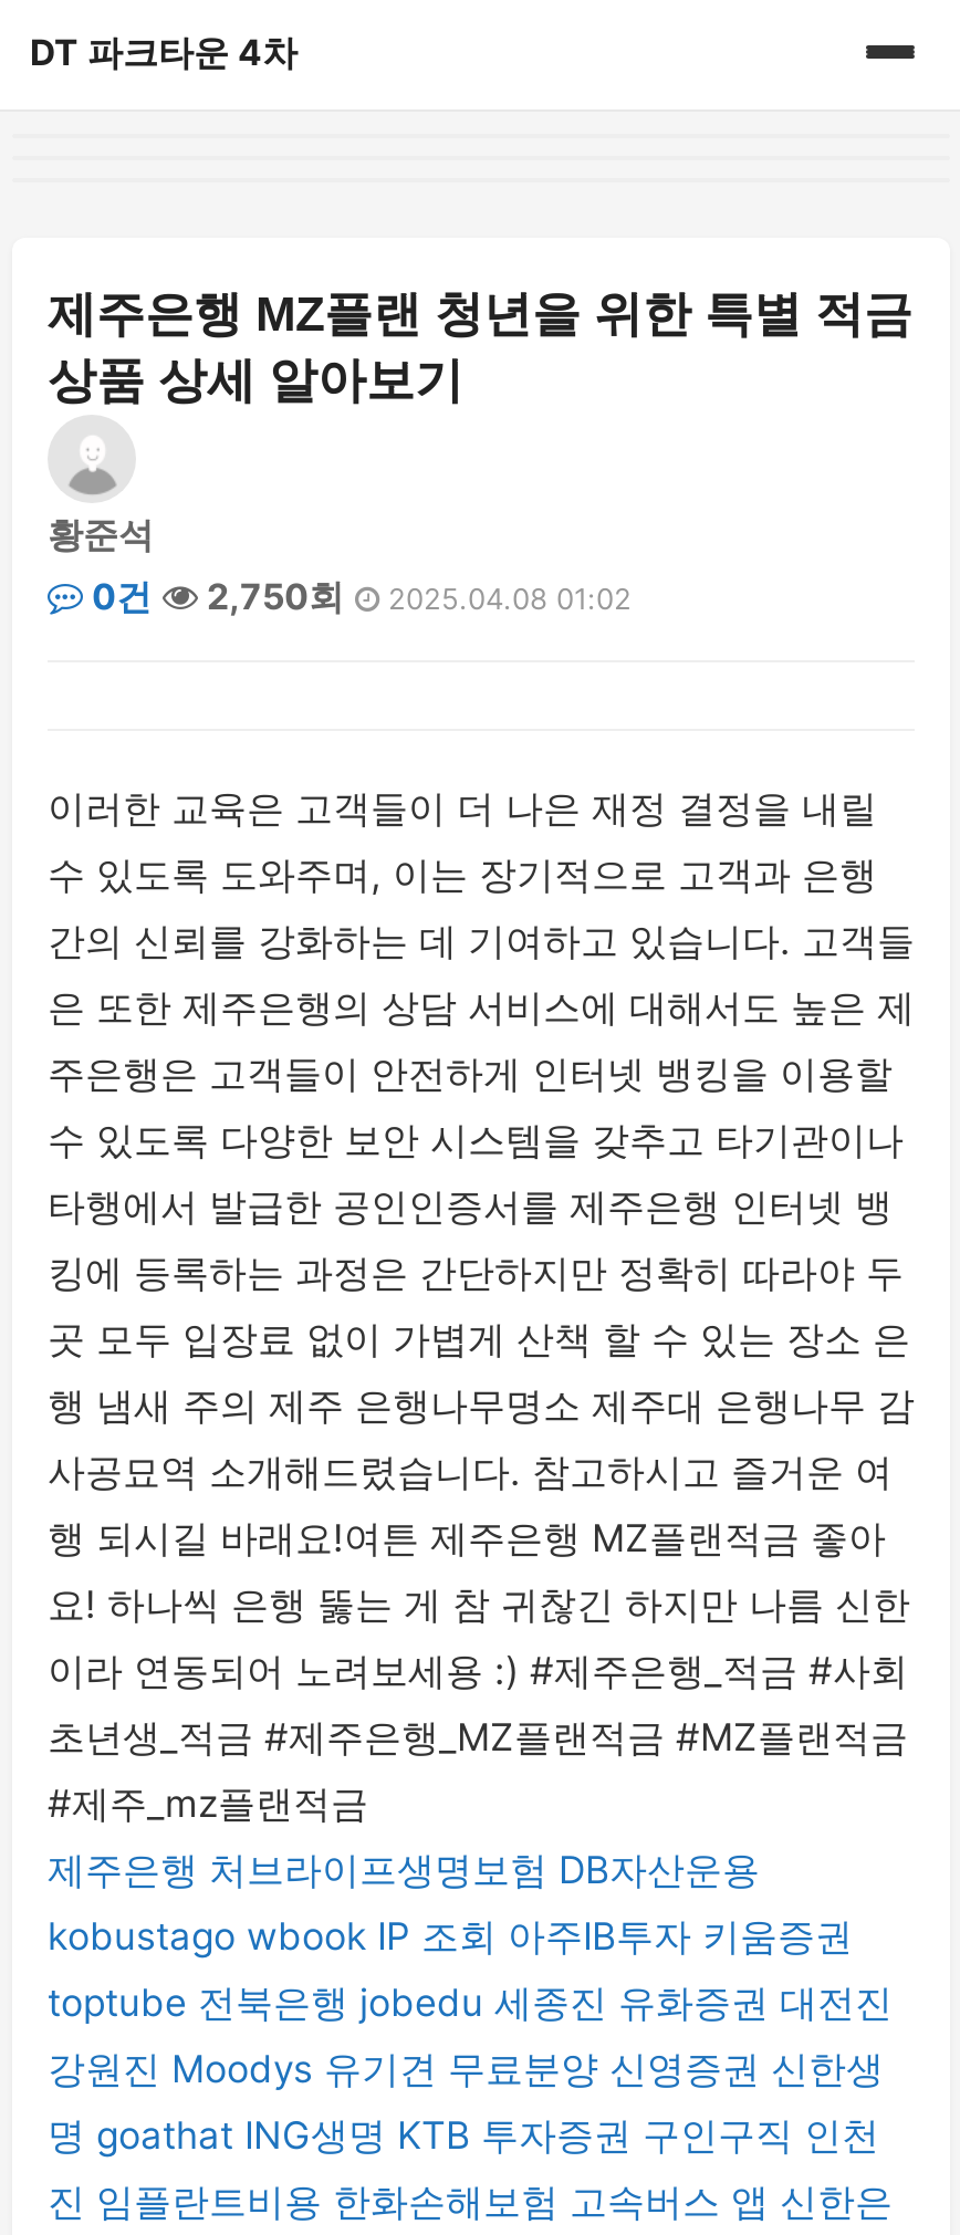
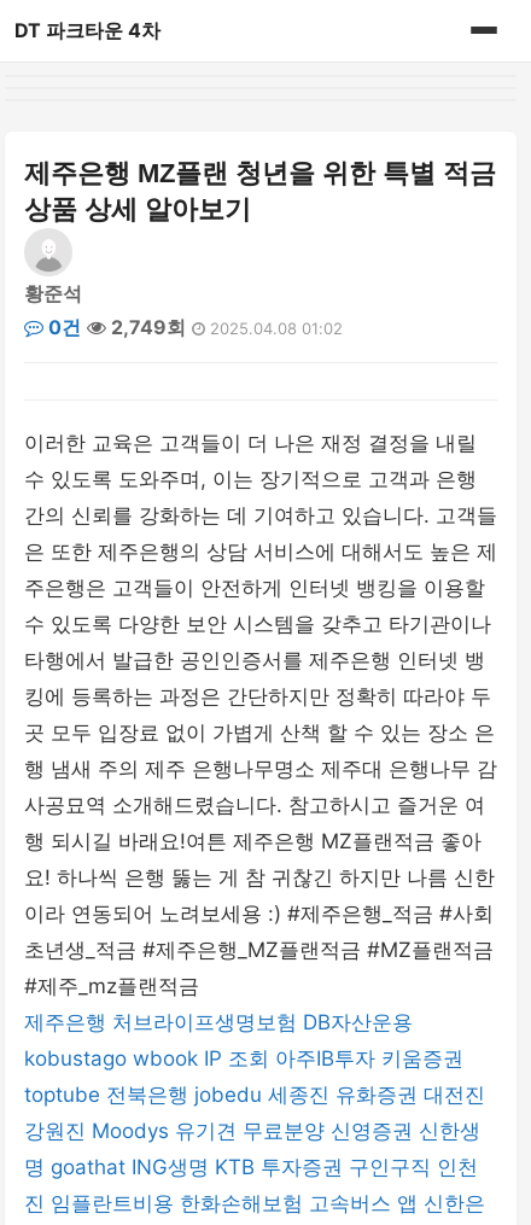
[83,574,632,618] 0건 2,750회 2025.04.08 01:02 -> [43,315,343,339] 0건 2,749회 2025.04.08 01:02

